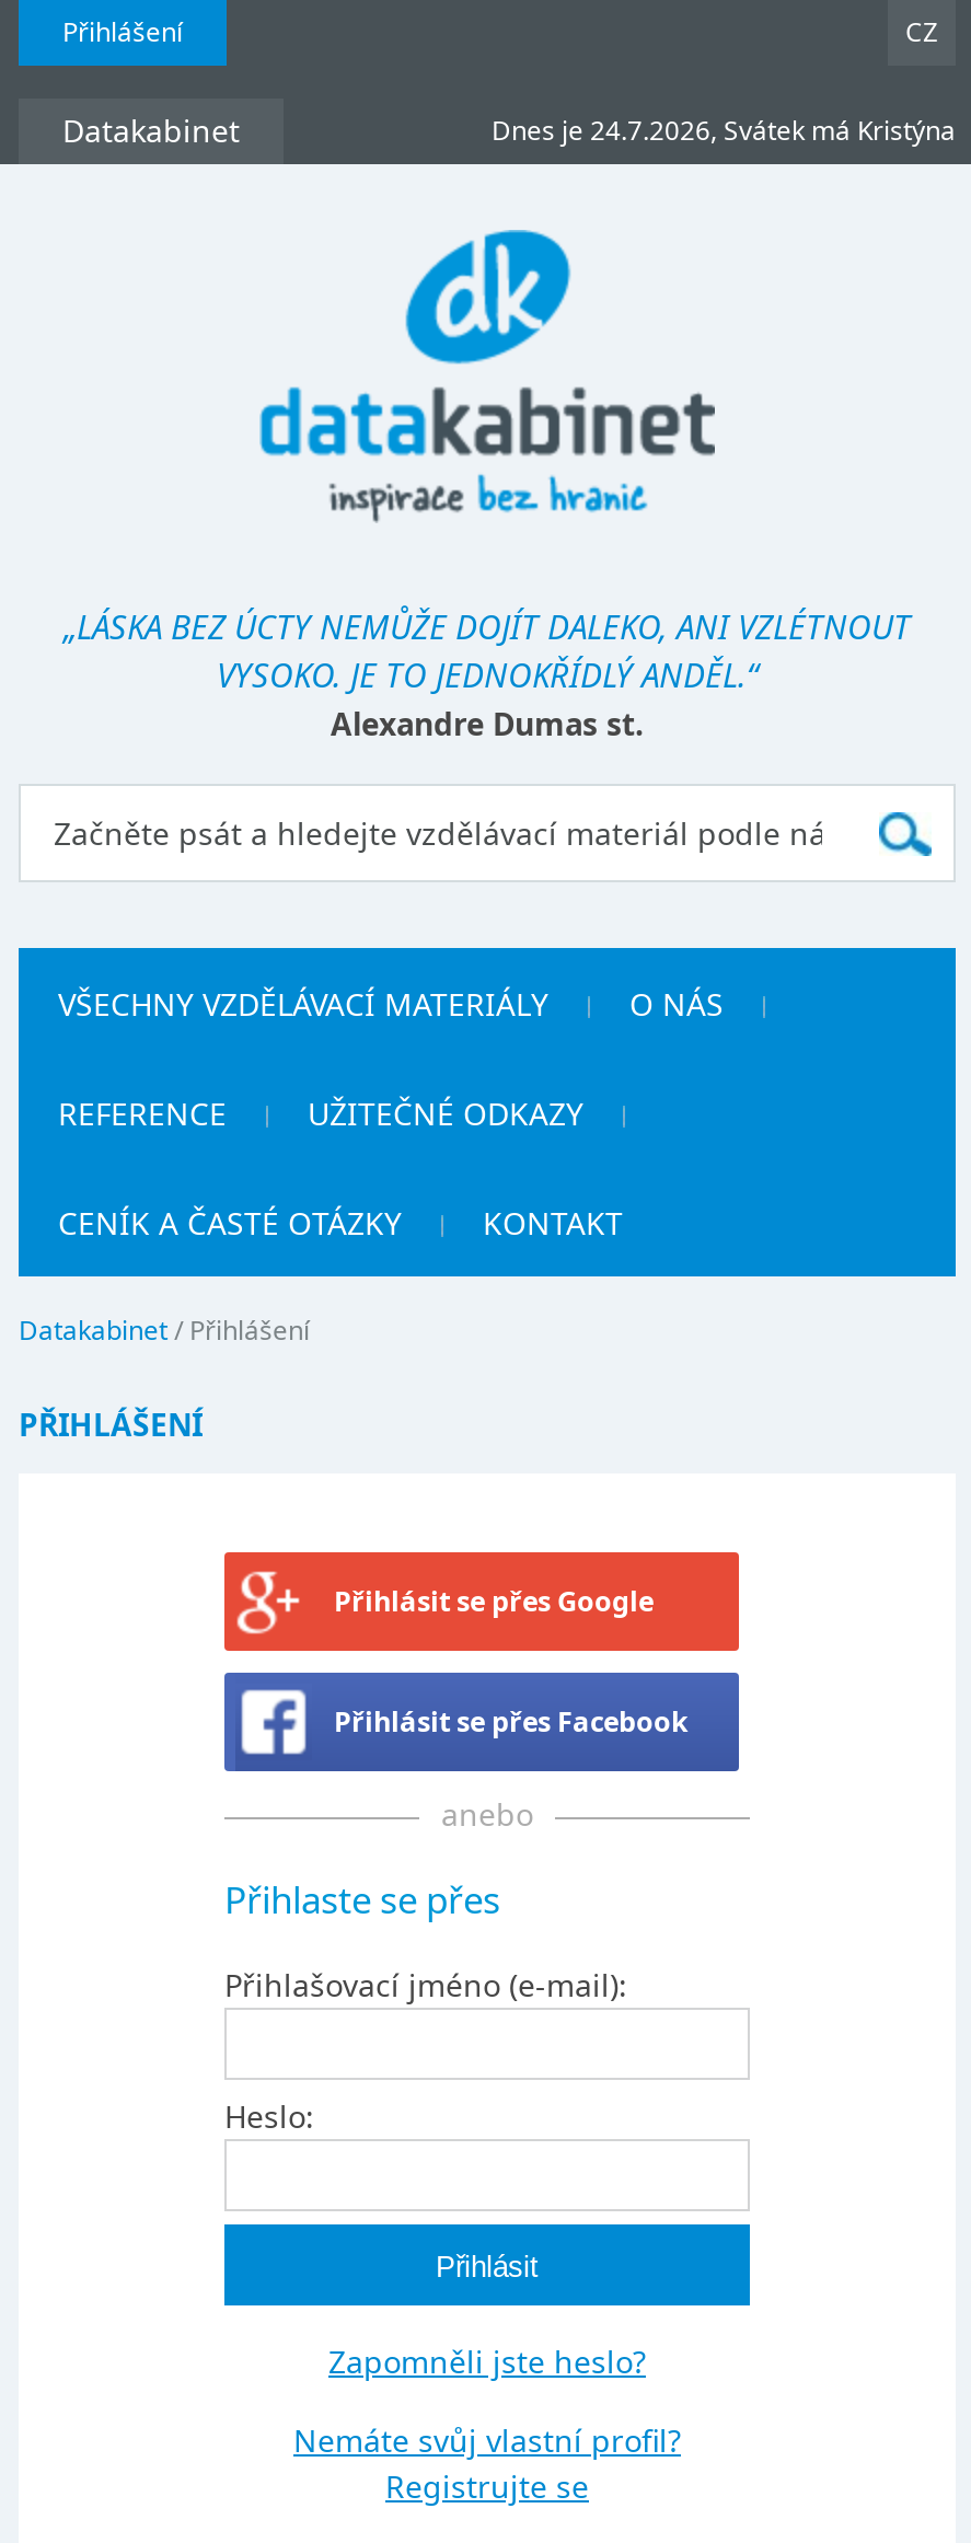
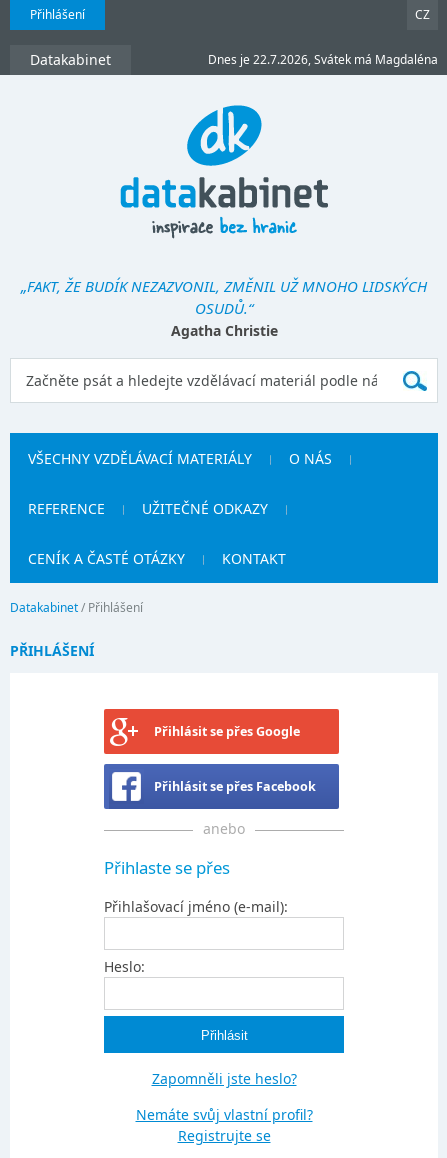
[492,112,956,149] Dnes je 24.7.2026, Svátek má Kristýna -> [208,51,438,68] Dnes je 22.7.2026, Svátek má Magdaléna
[63,604,911,744] „LÁSKA BEZ ÚCTY NEMŮŽE DOJÍT DALEKO, ANI VZLÉTNOUT | VYSOKO. JE TO JEDNOKŘÍDLÝ ANDĚL.“ | Alexandre Dumas st. -> [21,276,427,340] „FAKT, ŽE BUDÍK NEZAZVONIL, ZMĚNIL UŽ MNOHO LIDSKÝCH | OSUDŮ.“ | Agatha Christie

